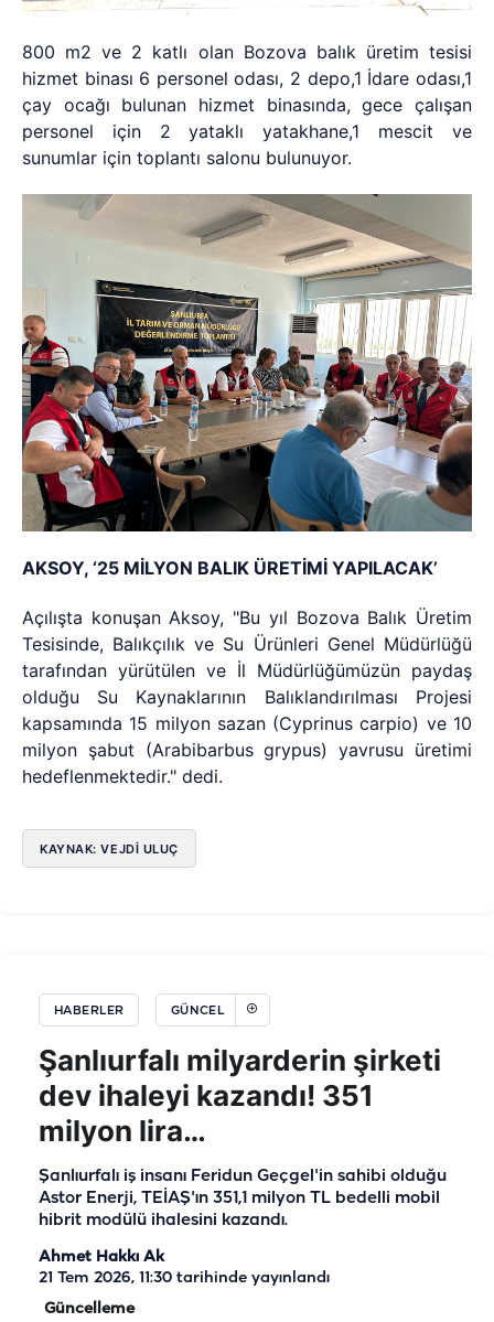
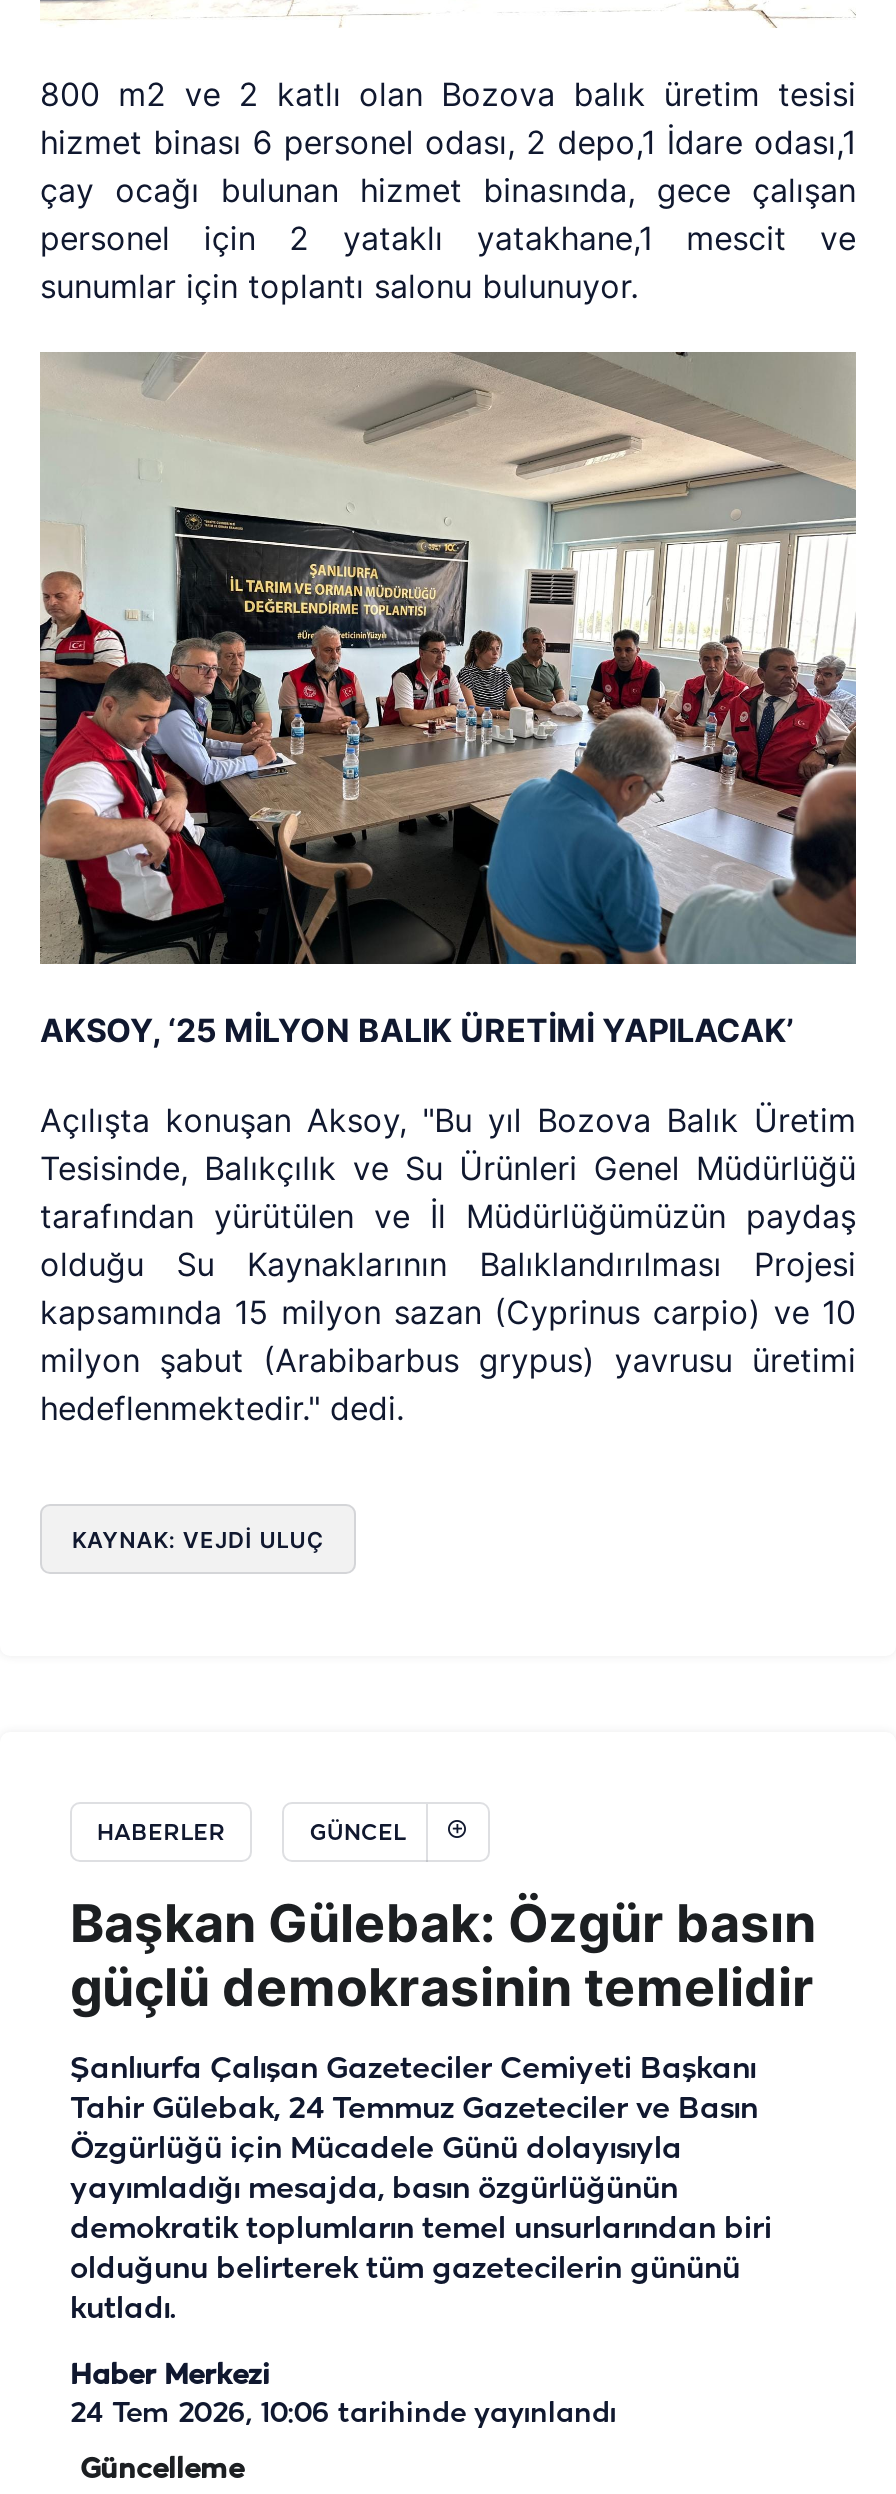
[39,1043,441,1148] Şanlıurfalı milyarderin şirketi | dev ihaleyi kazandı! 351 | milyon lira… -> [70,1892,816,2018] Başkan Gülebak: Özgür basın | güçlü demokrasinin temelidir
[39,1168,447,1229] Şanlıurfalı iş insanı Feridun Geçgel'in sahibi olduğu | Astor Enerji, TEİAŞ'ın 351,1 milyon TL bedelli mobil | hibrit modülü ihalesini kazandı. -> [70,2054,772,2326] Şanlıurfa Çalışan Gazeteciler Cemiyeti Başkanı | Tahir Gülebak, 24 Temmuz Gazeteciler ve Basın | Özgürlüğü için Mücadele Günü dolayısıyla | yayımladığı mesajda, basın özgürlüğünün | demokratik toplumların temel unsurlarından biri | olduğunu belirterek tüm gazetecilerin gününü | kutladı.
[39,1249,330,1287] Ahmet Hakkı Ak | 21 Tem 2026, 11:30 tarihinde yayınlandı -> [70,2362,616,2430] Haber Merkezi | 24 Tem 2026, 10:06 tarihinde yayınlandı

